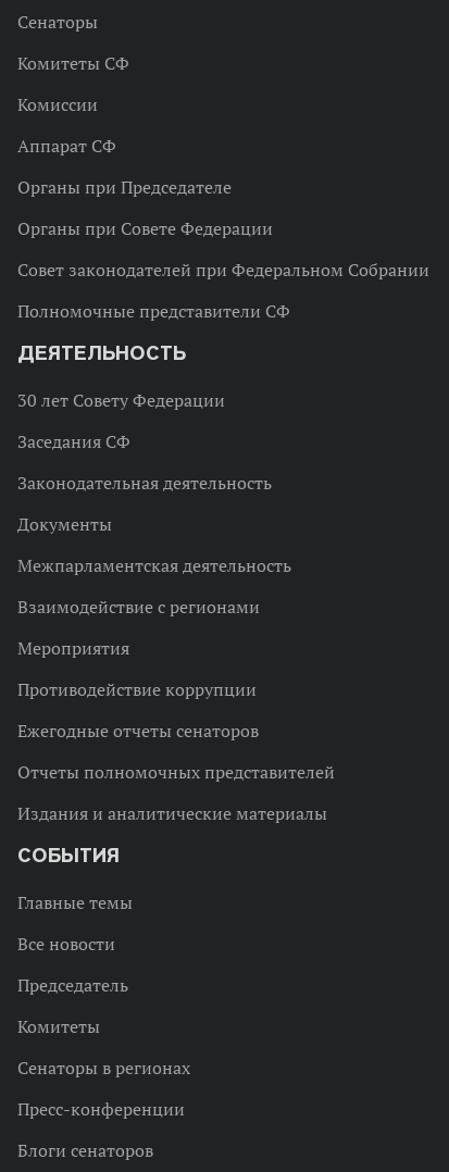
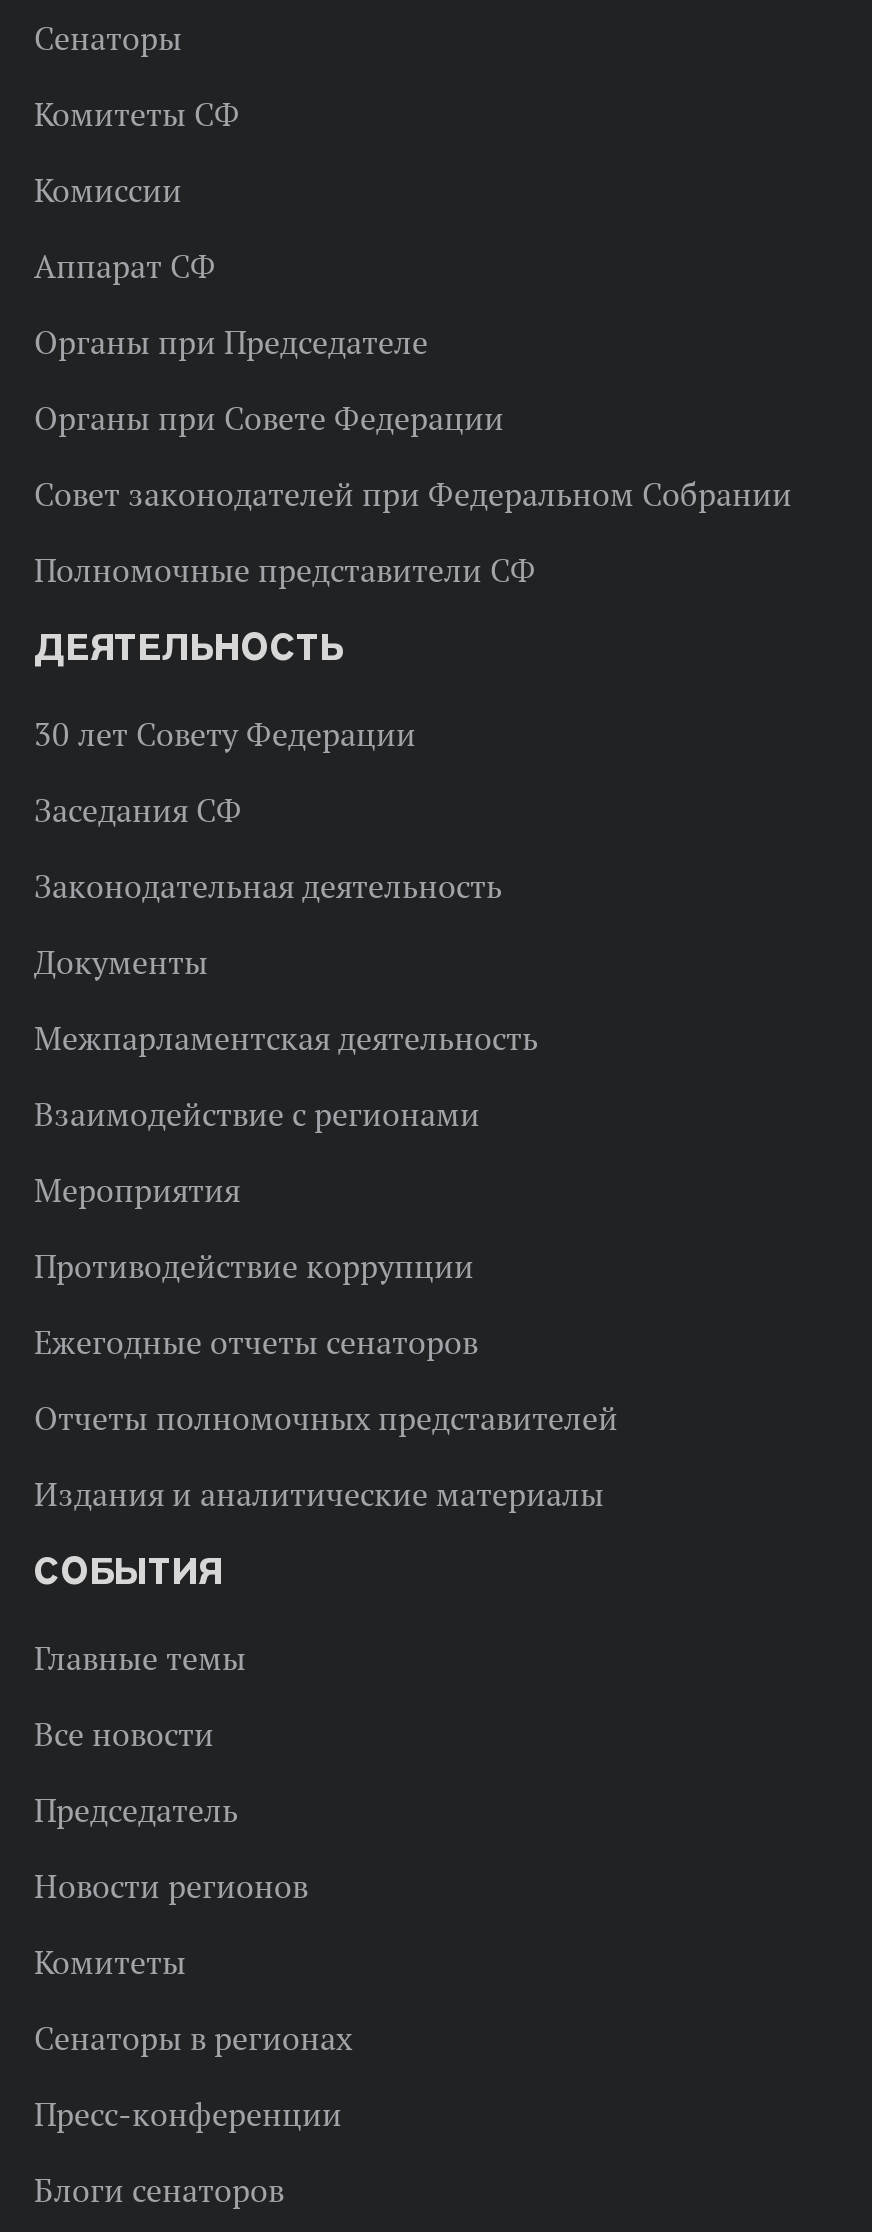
none -> [34,1865,308,1905] Новости регионов

